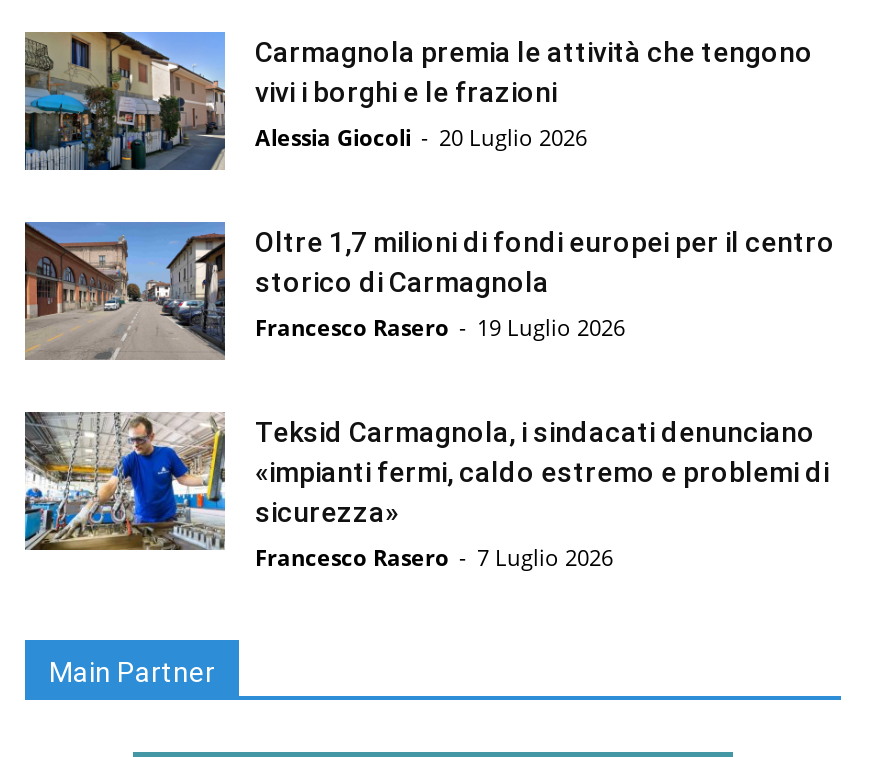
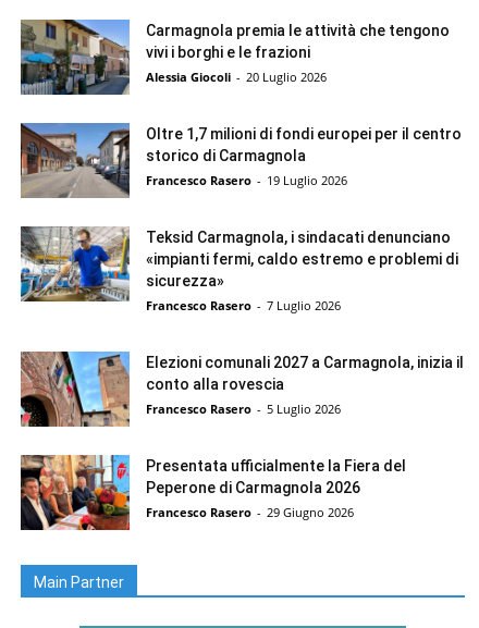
none -> [20,350,464,520] [image] | Elezioni comunali 2027 a Carmagnola, inizia il | conto alla rovescia | Francesco Rasero - 5 Luglio 2026 | Presentata ufficialmente la Fiera del | Peperone di Carmagnola 2026 | Francesco Rasero - 29 Giugno 2026
none -> [20,441,131,531] [image]

